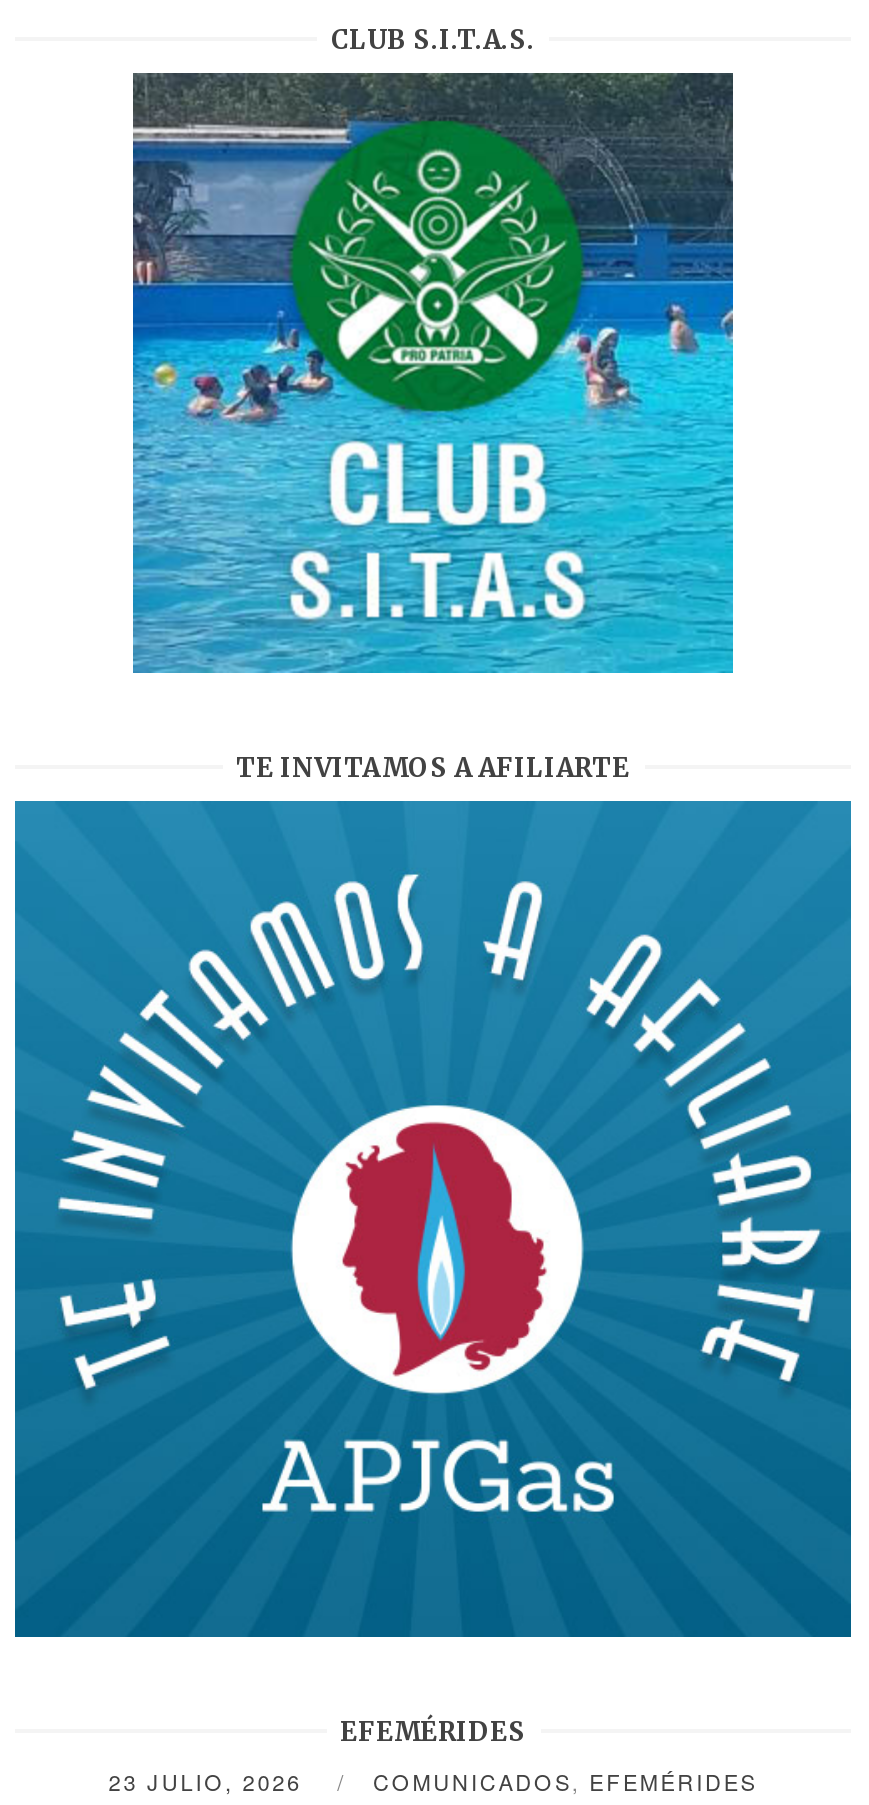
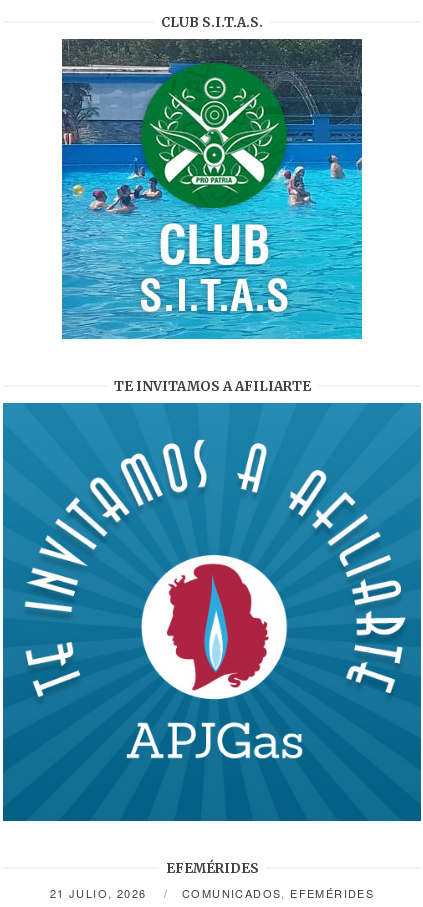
[109,1765,757,1797] 23 JULIO, 2026 COMUNICADOS, EFEMÉRIDES -> [50,885,374,901] 21 JULIO, 2026 COMUNICADOS, EFEMÉRIDES

